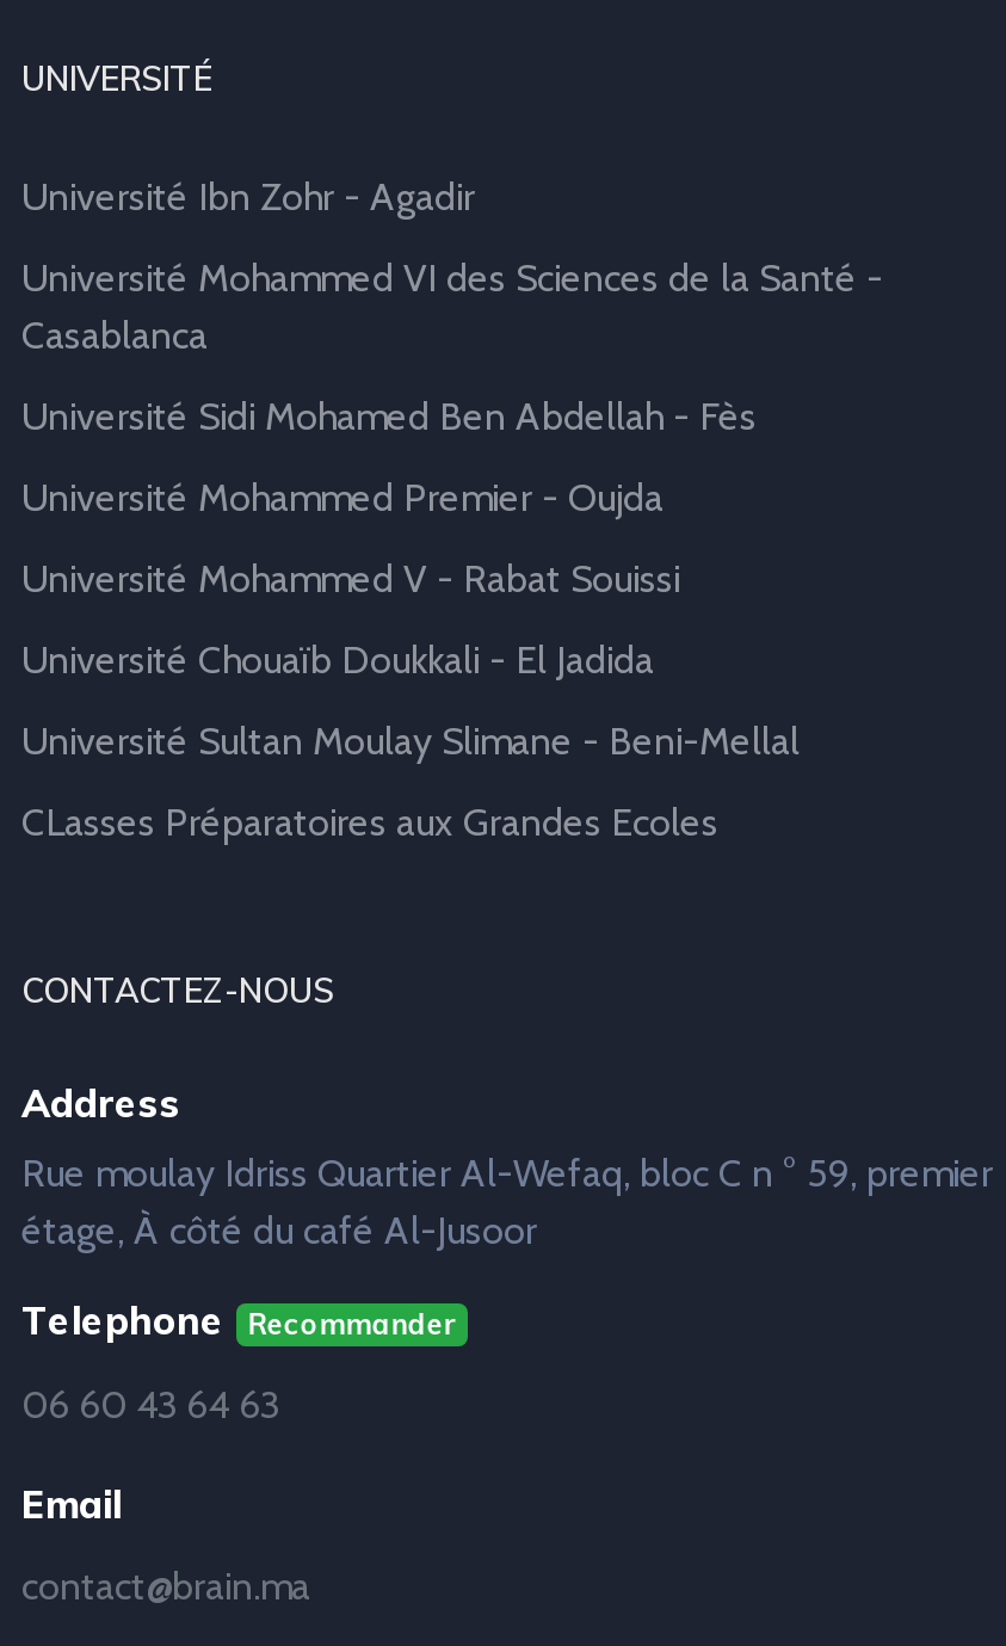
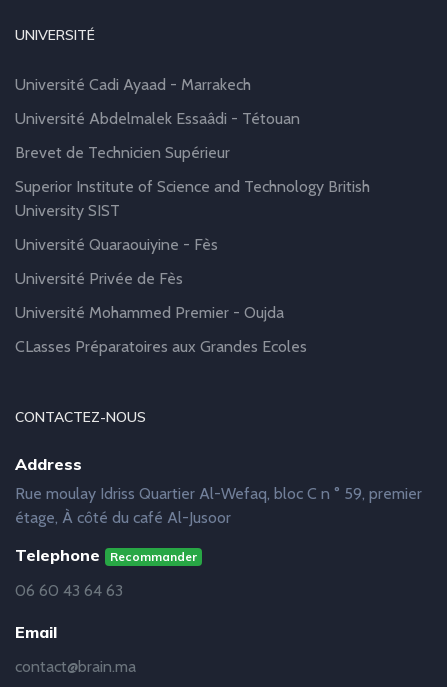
[21,175,883,440] Université Ibn Zohr - Agadir | Université Mohammed VI des Sciences de la Santé - | Casablanca | Université Sidi Mohamed Ben Abdellah - Fès -> [15,75,370,288] Université Cadi Ayaad - Marrakech | Université Abdelmalek Essaâdi - Tétouan | Brevet de Technicien Supérieur | Superior Institute of Science and Technology British | University SIST | Université Quaraouiyine - Fès | Université Privée de Fès
moved [21,476,664,521] -> [15,303,284,322]: Université Mohammed Premier - Oujda
[21,557,800,765] Université Mohammed V - Rabat Souissi | Université Chouaïb Doukkali - El Jadida | Université Sultan Moulay Slimane - Beni-Mellal -> none

